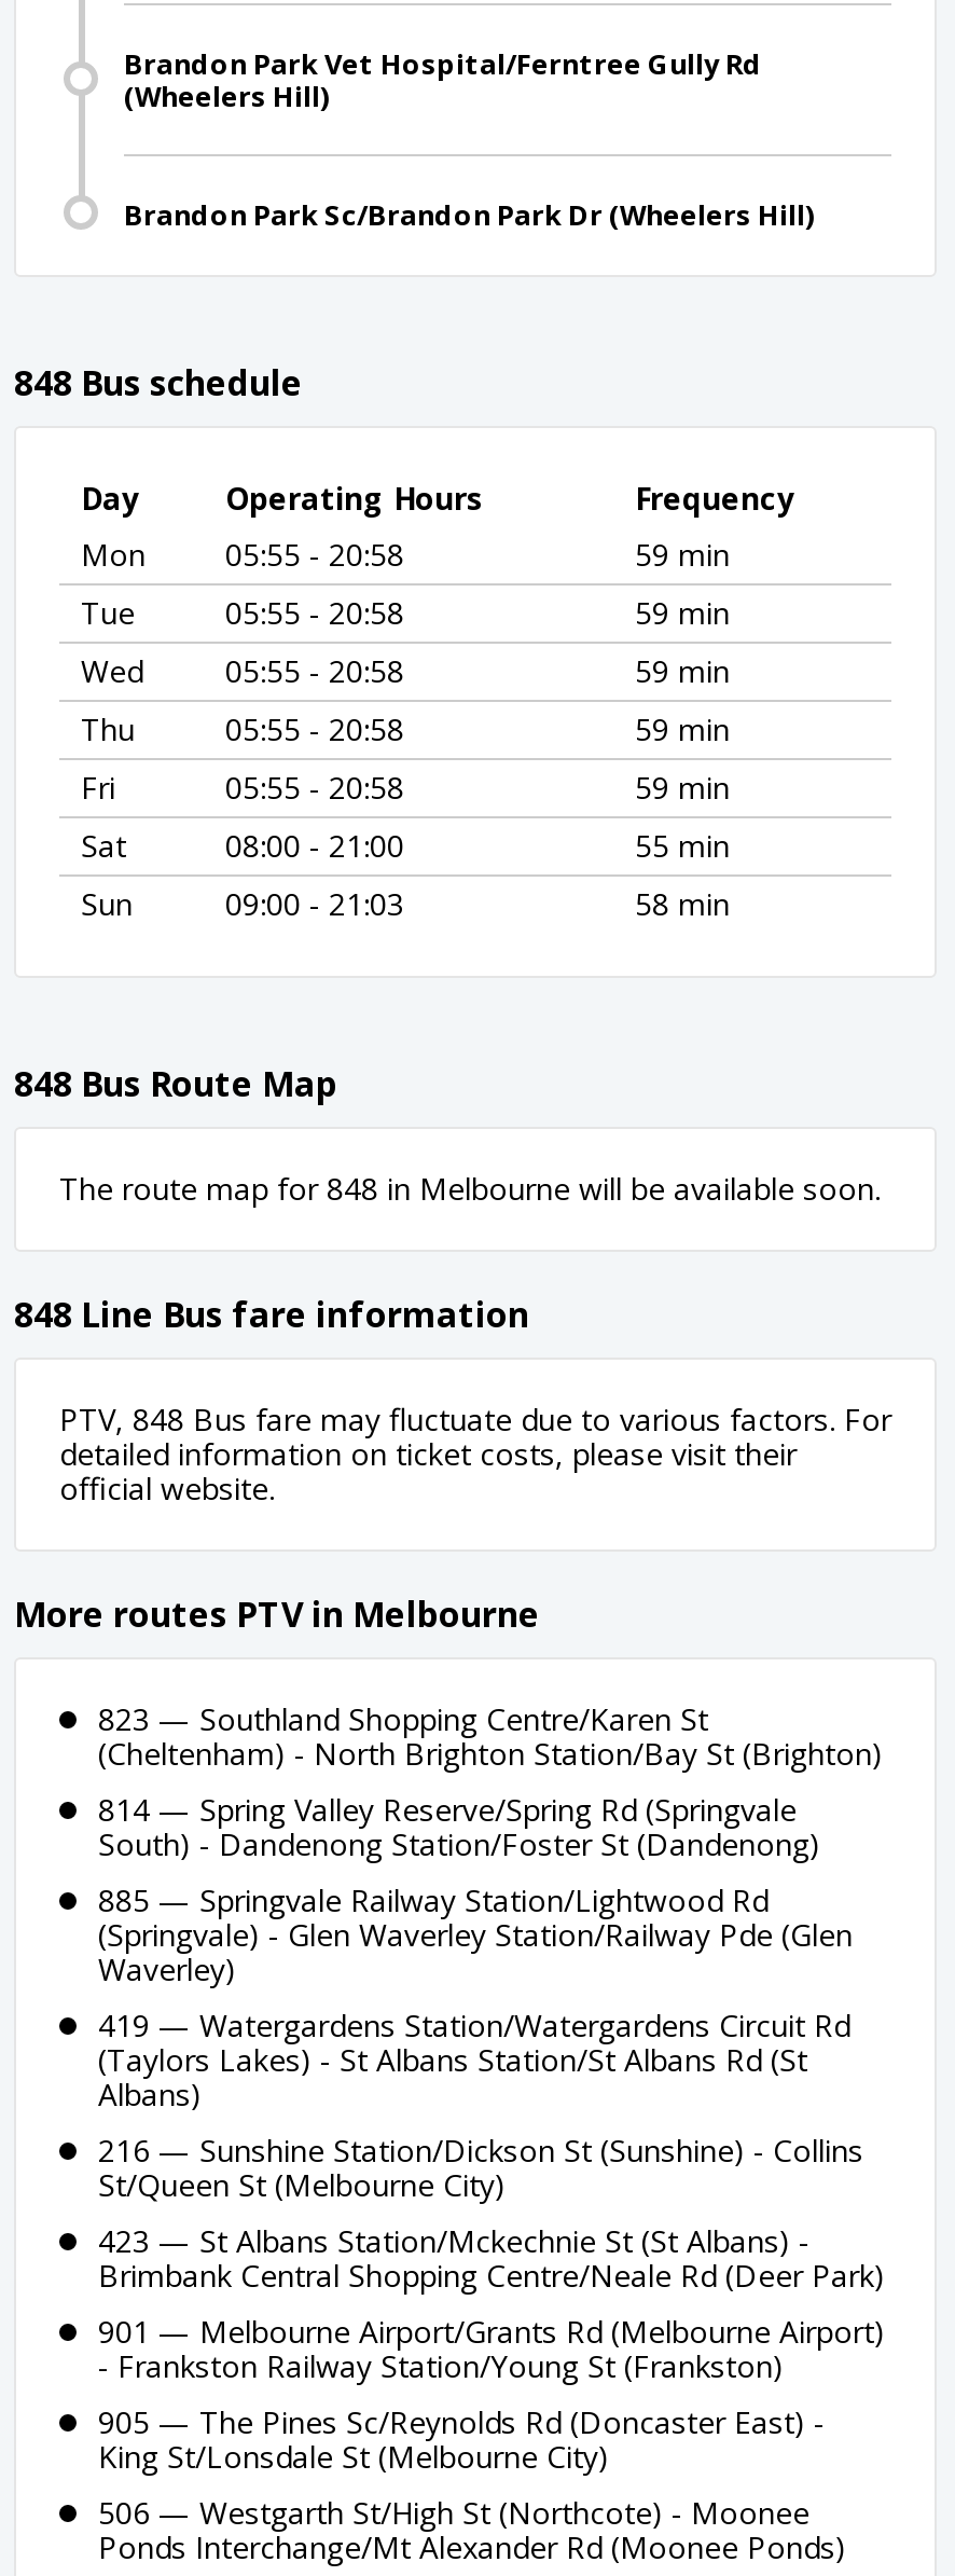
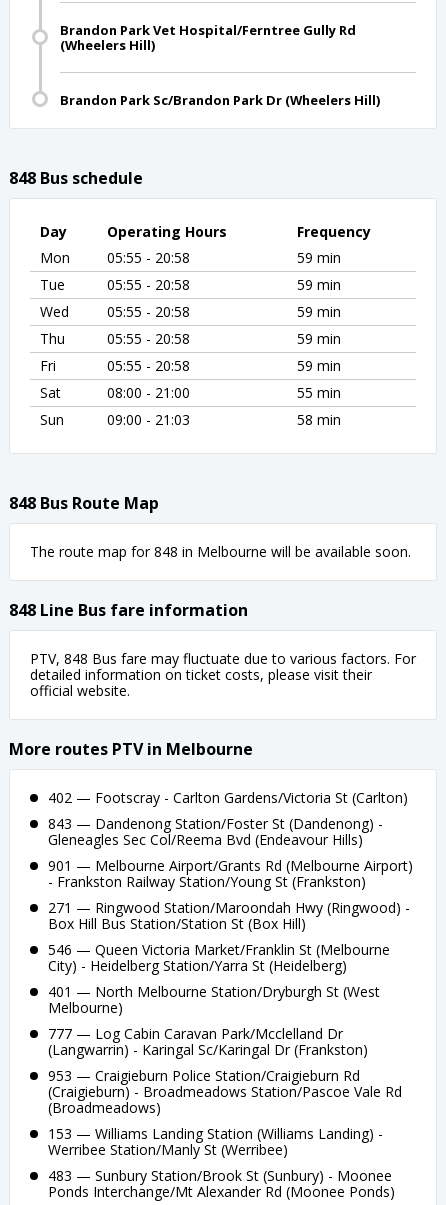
[98,1698,885,2296] 823 — Southland Shopping Centre/Karen St | (Cheltenham) - North Brighton Station/Bay St (Brighton) | 814 — Spring Valley Reserve/Spring Rd (Springvale | South) - Dandenong Station/Foster St (Dandenong) | 885 — Springvale Railway Station/Lightwood Rd | (Springvale) - Glen Waverley Station/Railway Pde (Glen | Waverley) | 419 — Watergardens Station/Watergardens Circuit Rd | (Taylors Lakes) - St Albans Station/St Albans Rd (St | Albans) | 216 — Sunshine Station/Dickson St (Sunshine) - Collins | St/Queen St (Melbourne City) | 423 — St Albans Station/Mckechnie St (St Albans) - | Brimbank Central Shopping Centre/Neale Rd (Deer Park) -> [48,788,408,849] 402 — Footscray - Carlton Gardens/Victoria St (Carlton) | 843 — Dandenong Station/Foster St (Dandenong) - | Gleneagles Sec Col/Reema Bvd (Endeavour Hills)
moved [98,2311,885,2386] -> [48,856,413,891]: 901 — Melbourne Airport/Grants Rd (Melbourne Airport) | - Frankston Railway Station/Young St (Frankston)
[98,2401,825,2533] 905 — The Pines Sc/Reynolds Rd (Doncaster East) - | King St/Lonsdale St (Melbourne City) | 506 — Westgarth St/High St (Northcote) - Moonee -> [48,898,410,1185] 271 — Ringwood Station/Maroondah Hwy (Ringwood) - | Box Hill Bus Station/Station St (Box Hill) | 546 — Queen Victoria Market/Franklin St (Melbourne | City) - Heidelberg Station/Yarra St (Heidelberg) | 401 — North Melbourne Station/Dryburgh St (West | Melbourne) | 777 — Log Cabin Caravan Park/Mcclelland Dr | (Langwarrin) - Karingal Sc/Karingal Dr (Frankston) | 953 — Craigieburn Police Station/Craigieburn Rd | (Craigieburn) - Broadmeadows Station/Pascoe Vale Rd | (Broadmeadows) | 153 — Williams Landing Station (Williams Landing) - | Werribee Station/Manly St (Werribee) | 483 — Sunbury Station/Brook St (Sunbury) - Moonee

